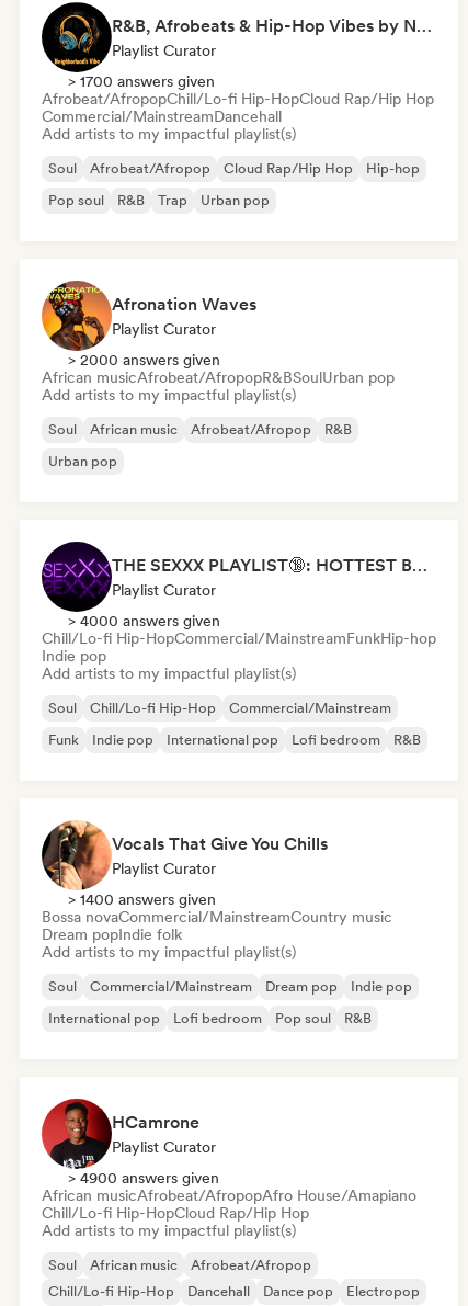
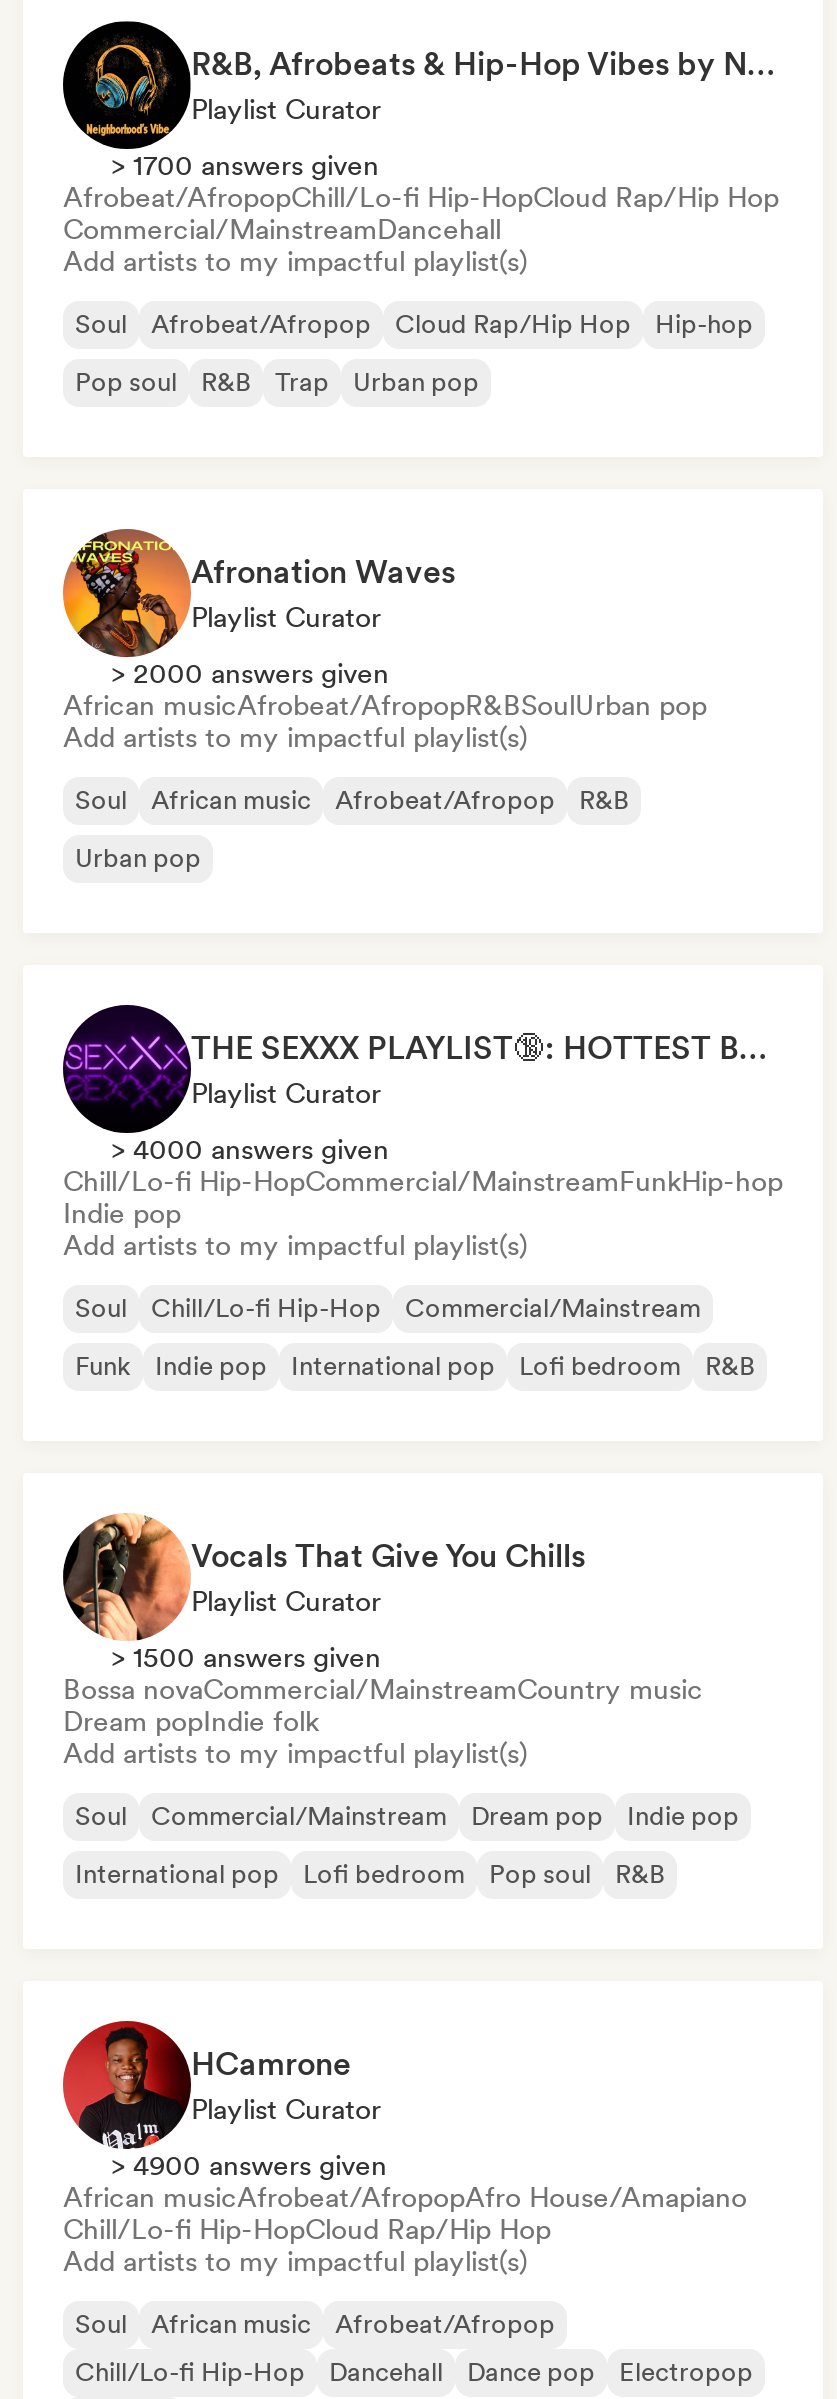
[68,890,216,908] > 1400 answers given -> [111,1641,381,1673] > 1500 answers given

